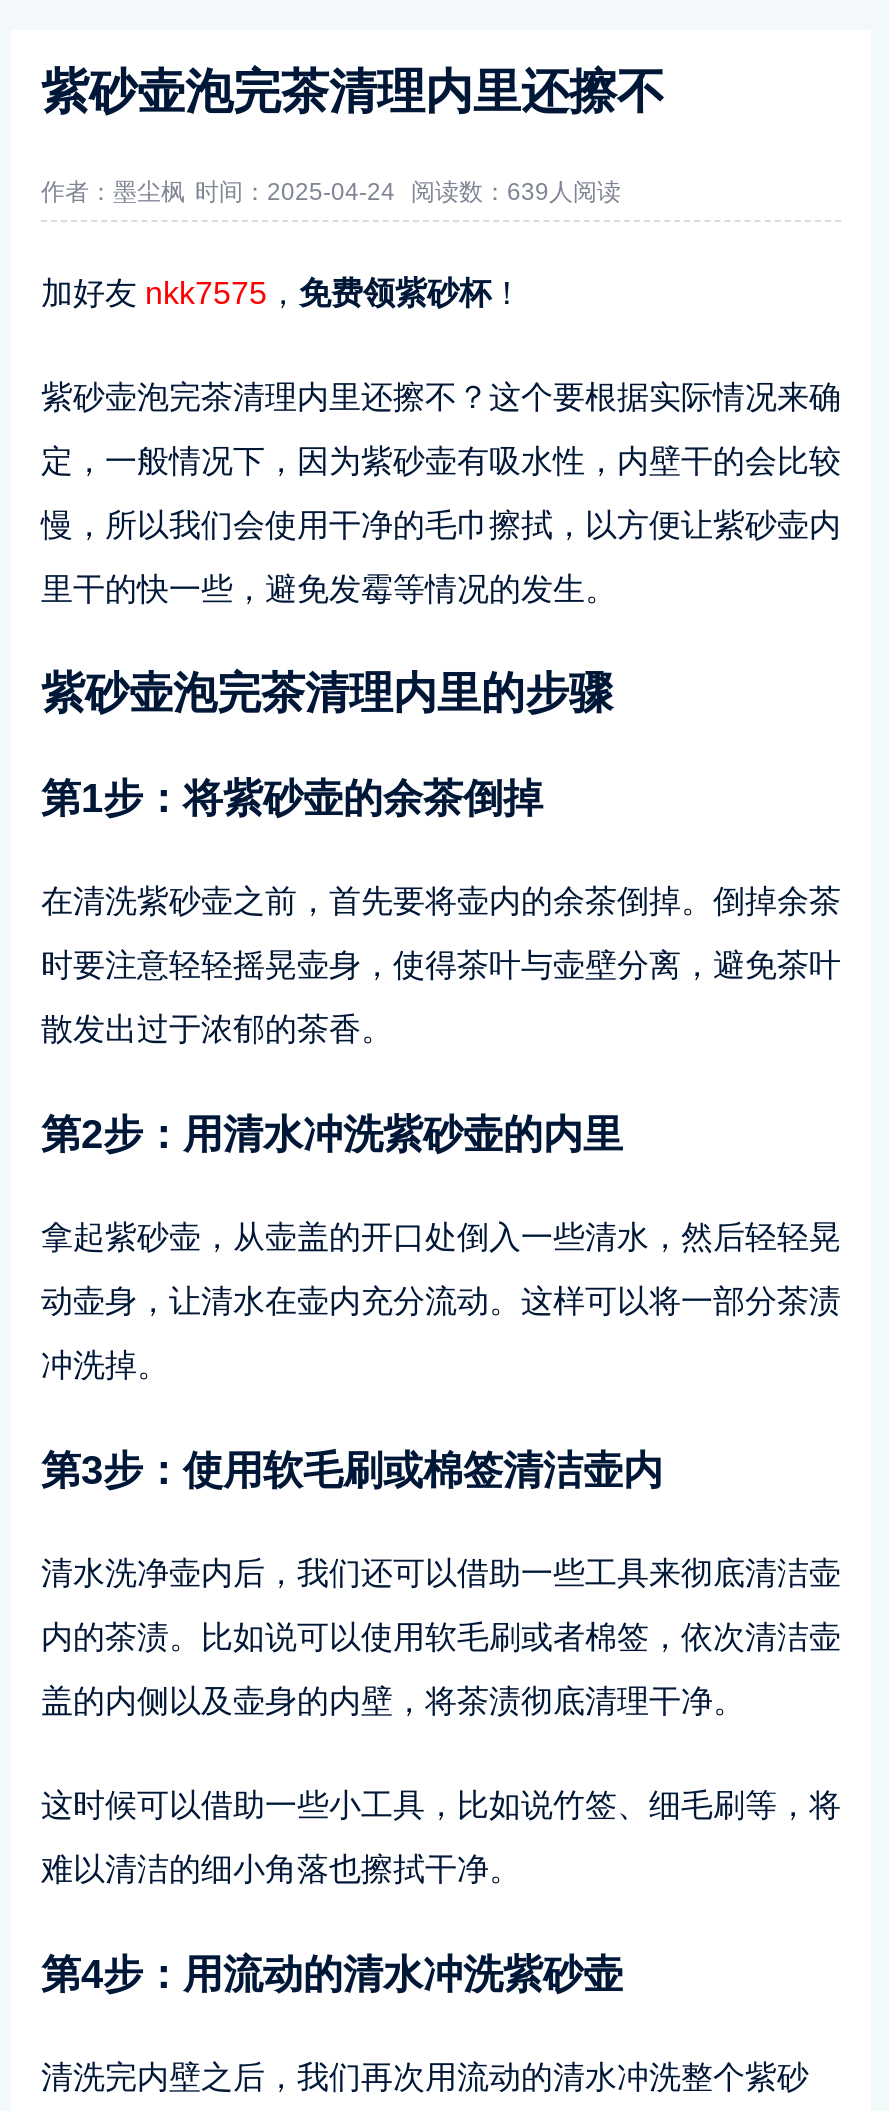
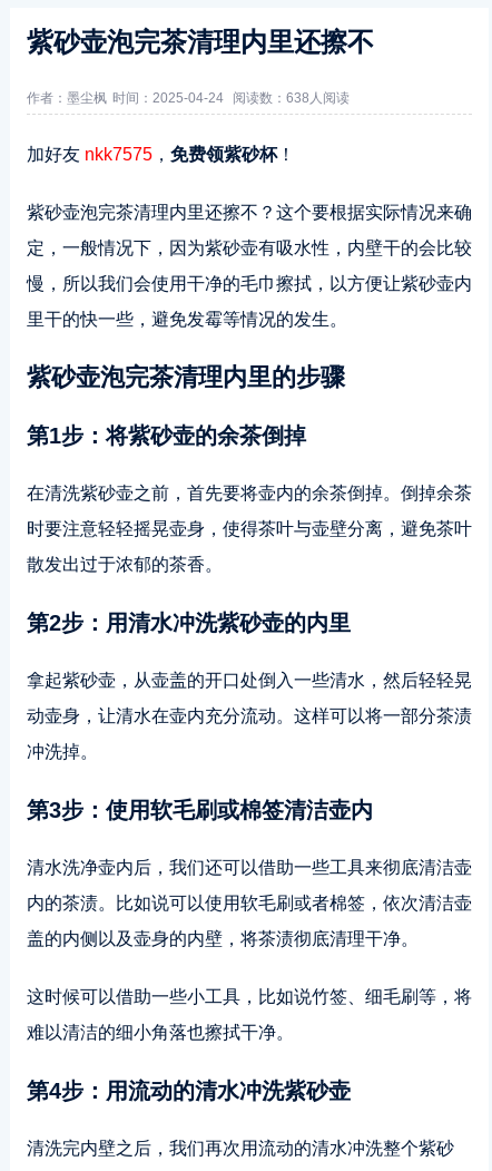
[41,178,621,206] 作者：墨尘枫 时间：2025-04-24 阅读数：639人阅读 -> [27,90,350,106] 作者：墨尘枫 时间：2025-04-24 阅读数：638人阅读

